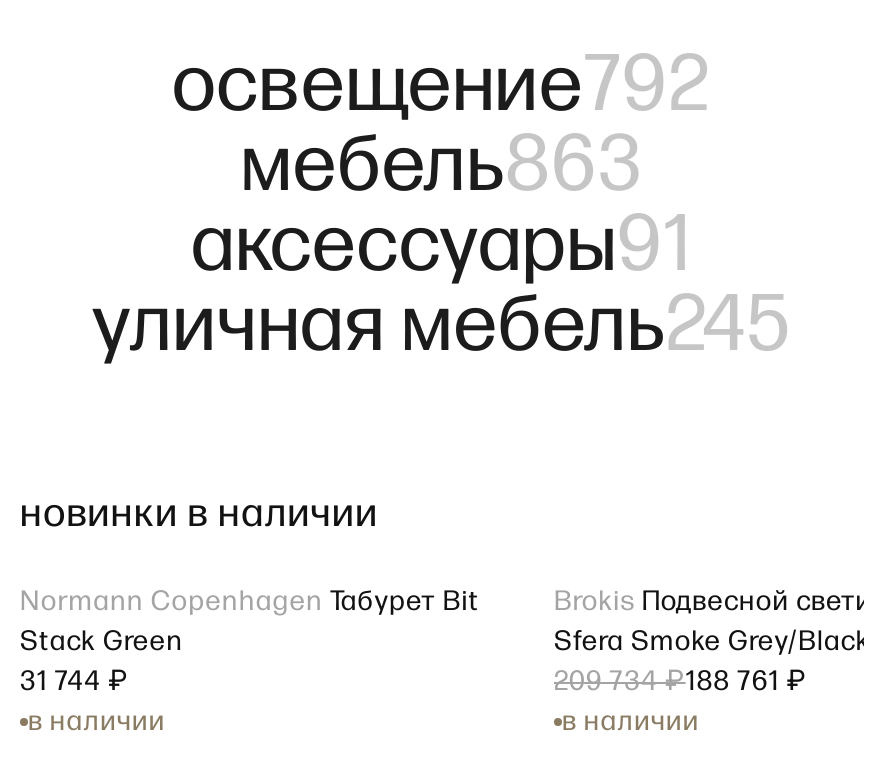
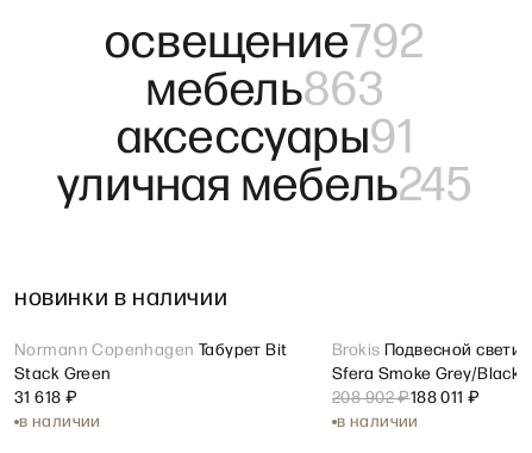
[20,664,129,698] 31 744 ₽ -> [14,387,78,408] 31 618 ₽
[554,664,807,698] 209 734 ₽188 761 ₽ -> [332,387,480,408] 208 902 ₽188 011 ₽

